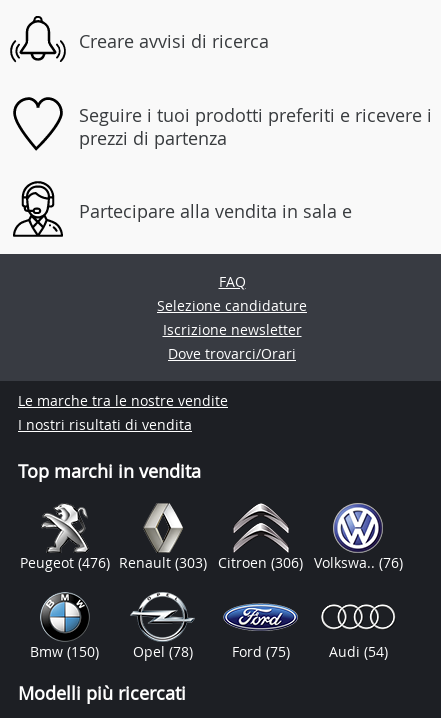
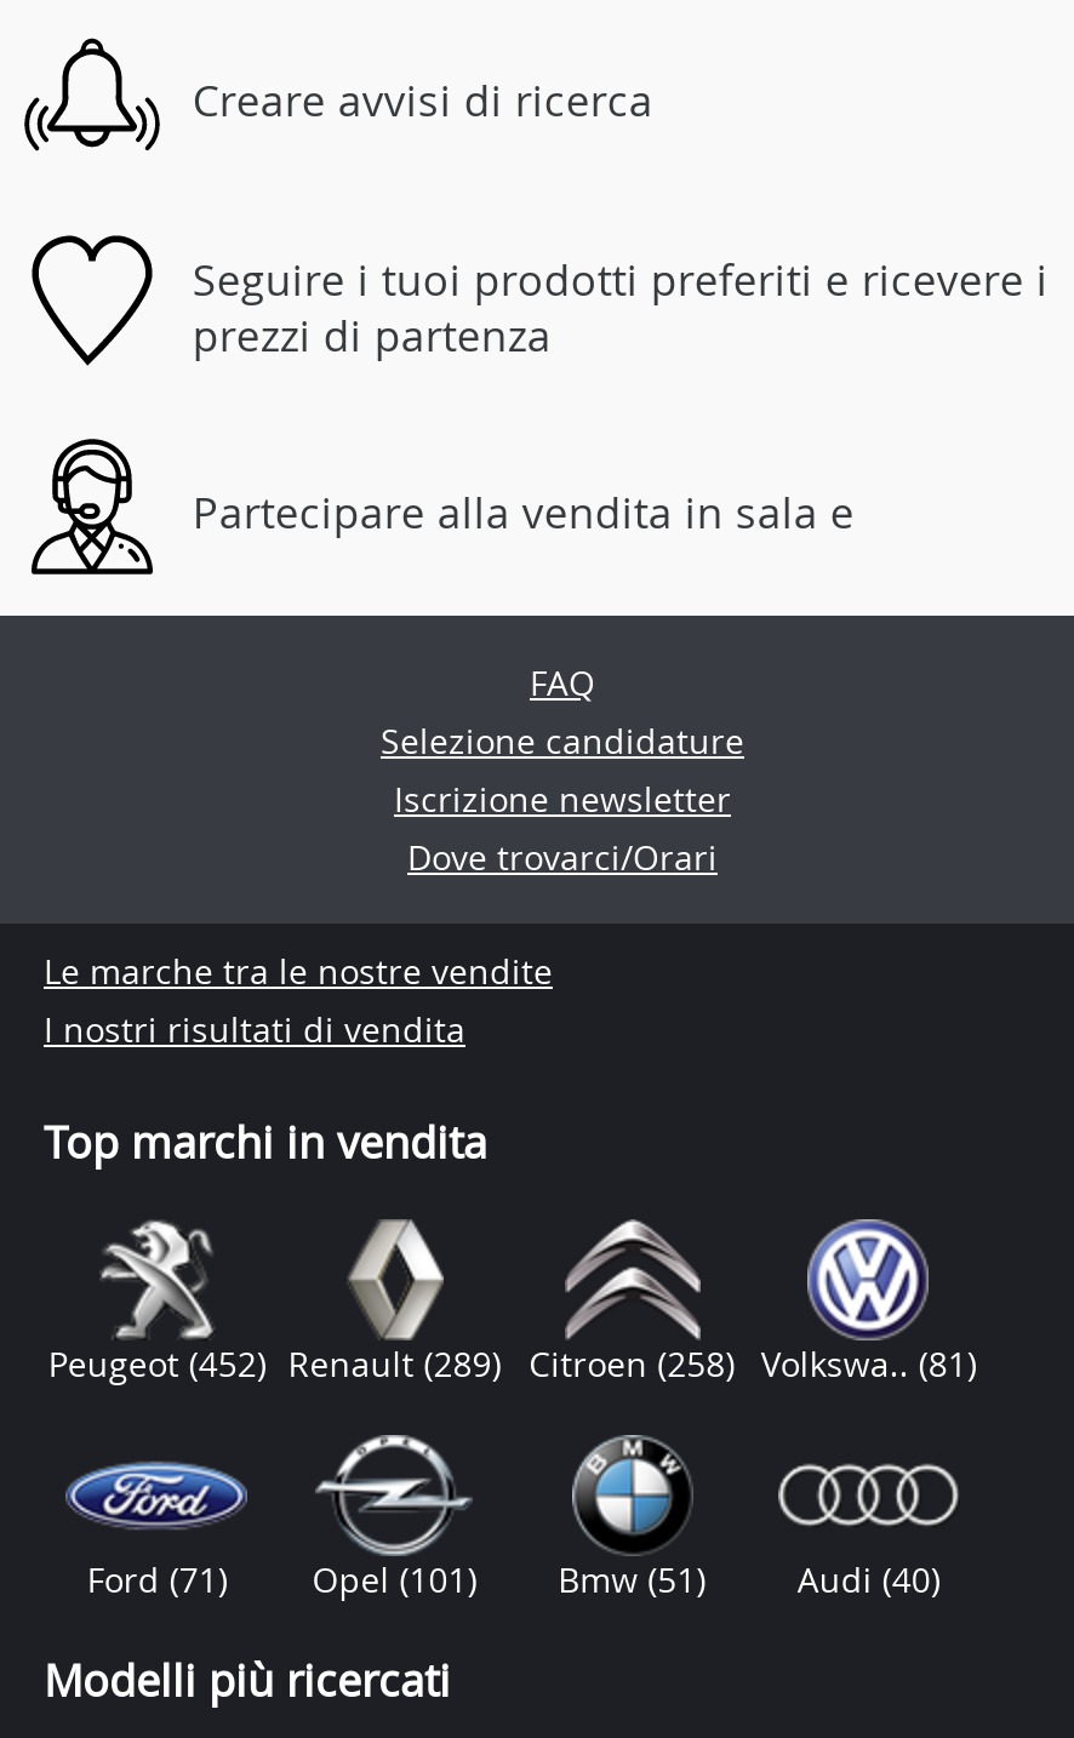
[20,553,403,572] Peugeot (476) Renault (303) Citroen (306) Volkswa.. (76) -> [48,1340,977,1387] Peugeot (452) Renault (289) Citroen (258) Volkswa.. (81)
[28,591,388,661] [image] | Bmw (150) | Opel(78) | Ford (75) | Audi (54) -> [65,1435,940,1602] [image] | Ford (71) | Opel(101) | Bmw (51) | Audi (40)
[223,592,299,635] [image] -> [543,1433,720,1539] [image]

